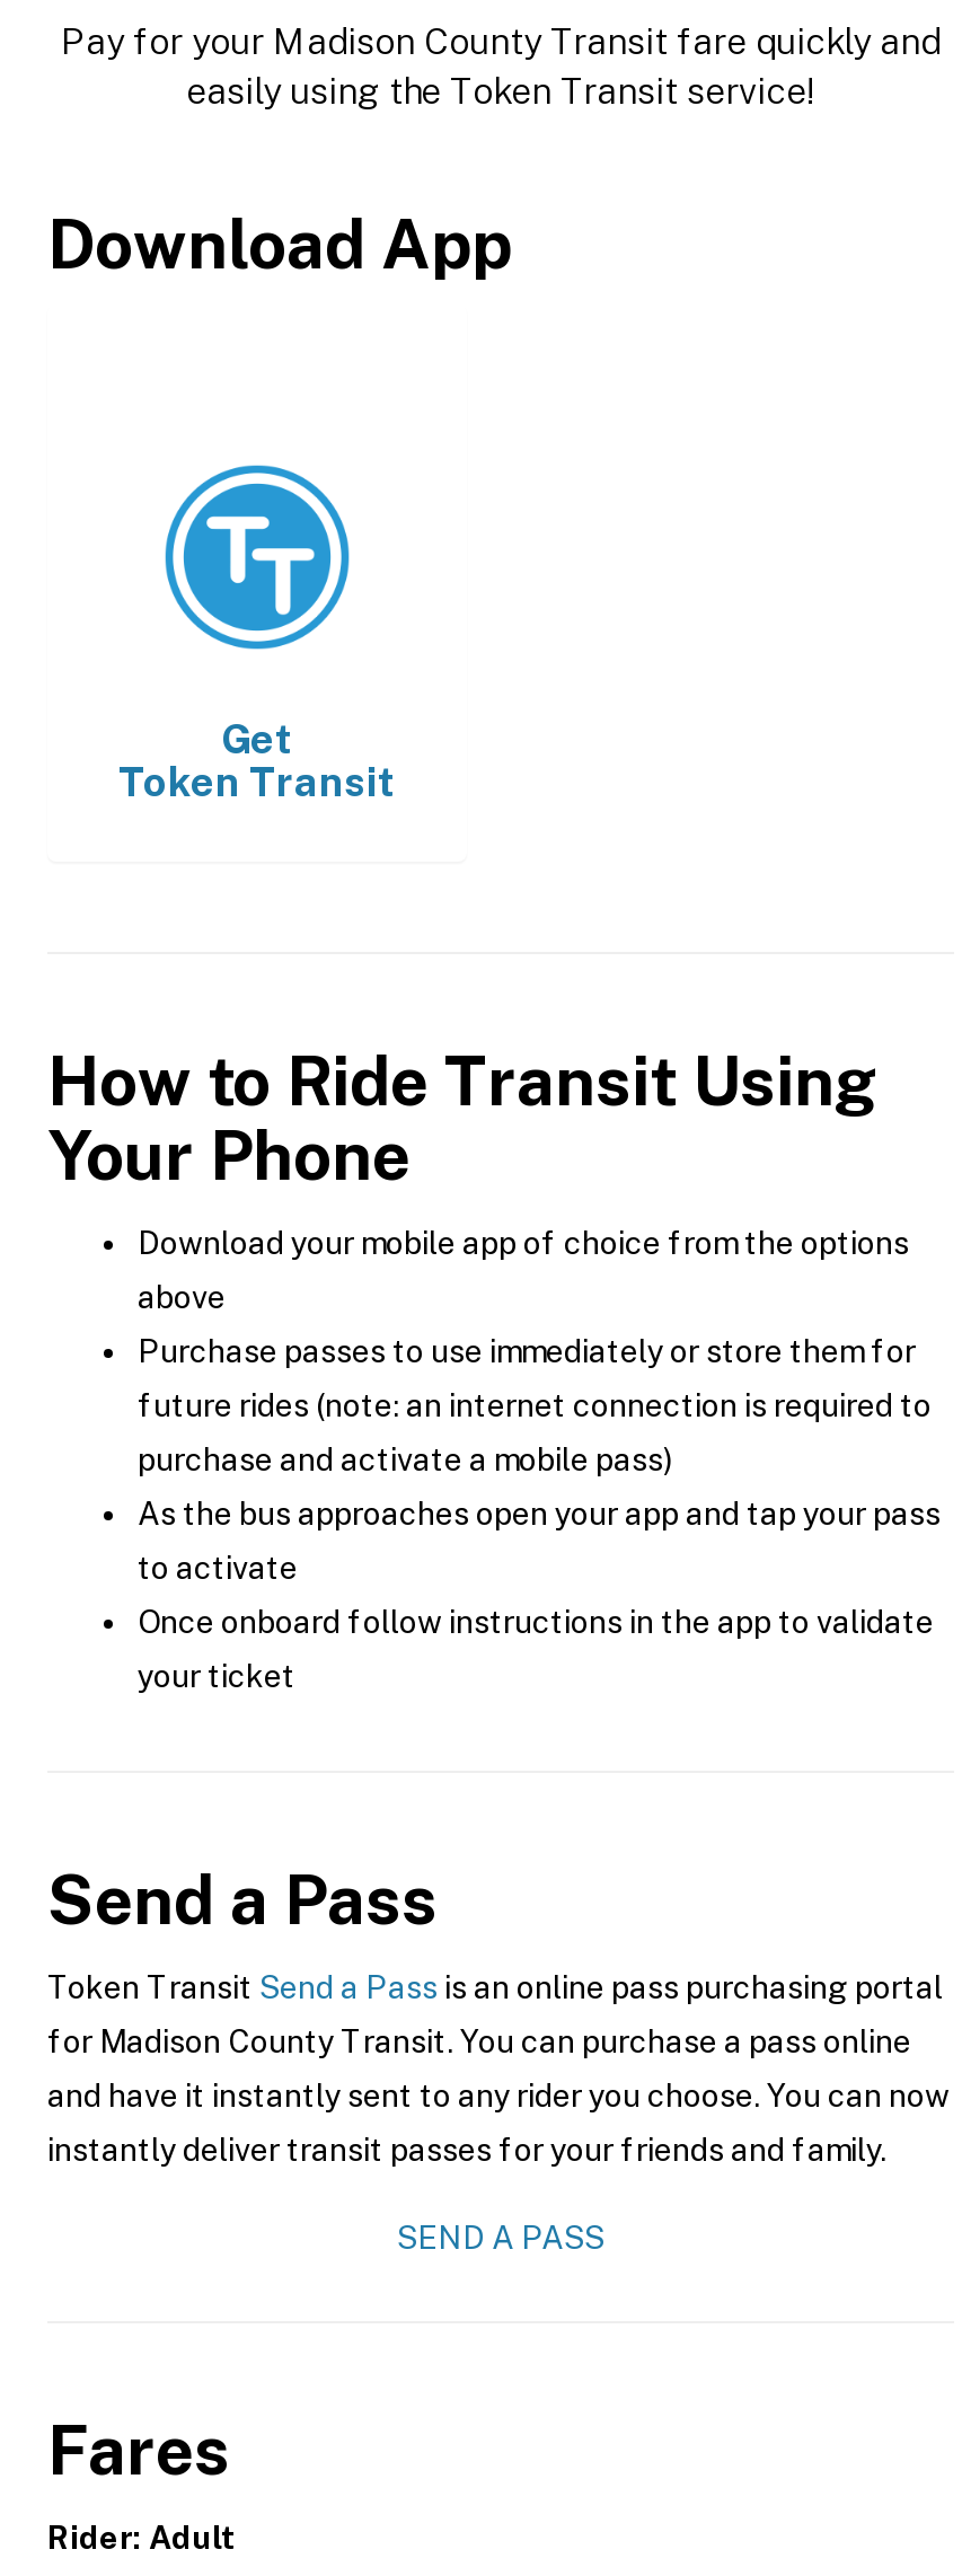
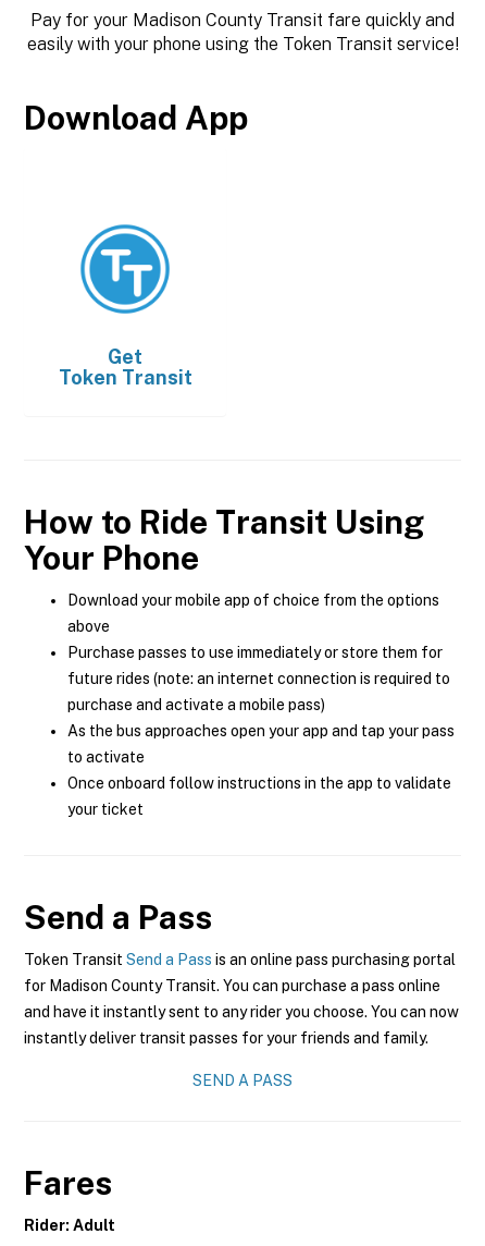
[186,70,815,113] easily using the Token Transit service! -> [27,34,458,54] easily with your phone using the Token Transit service!

